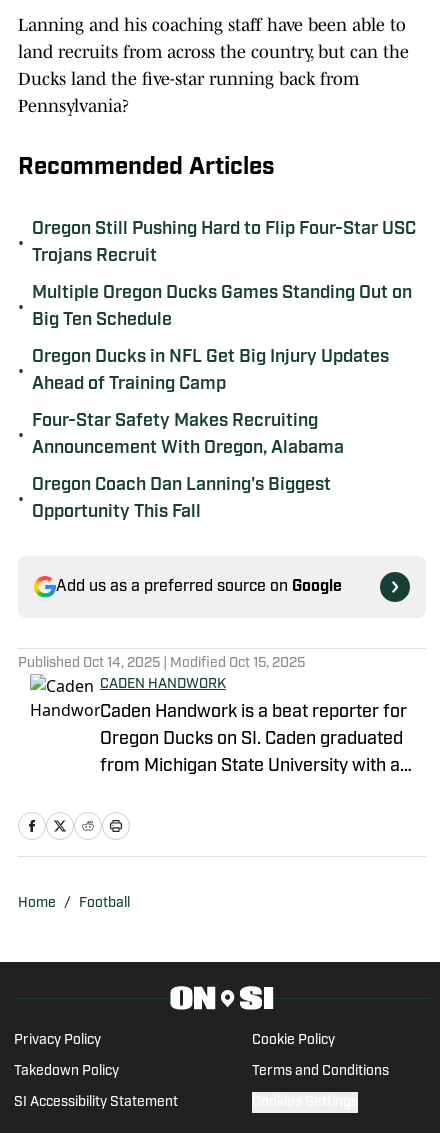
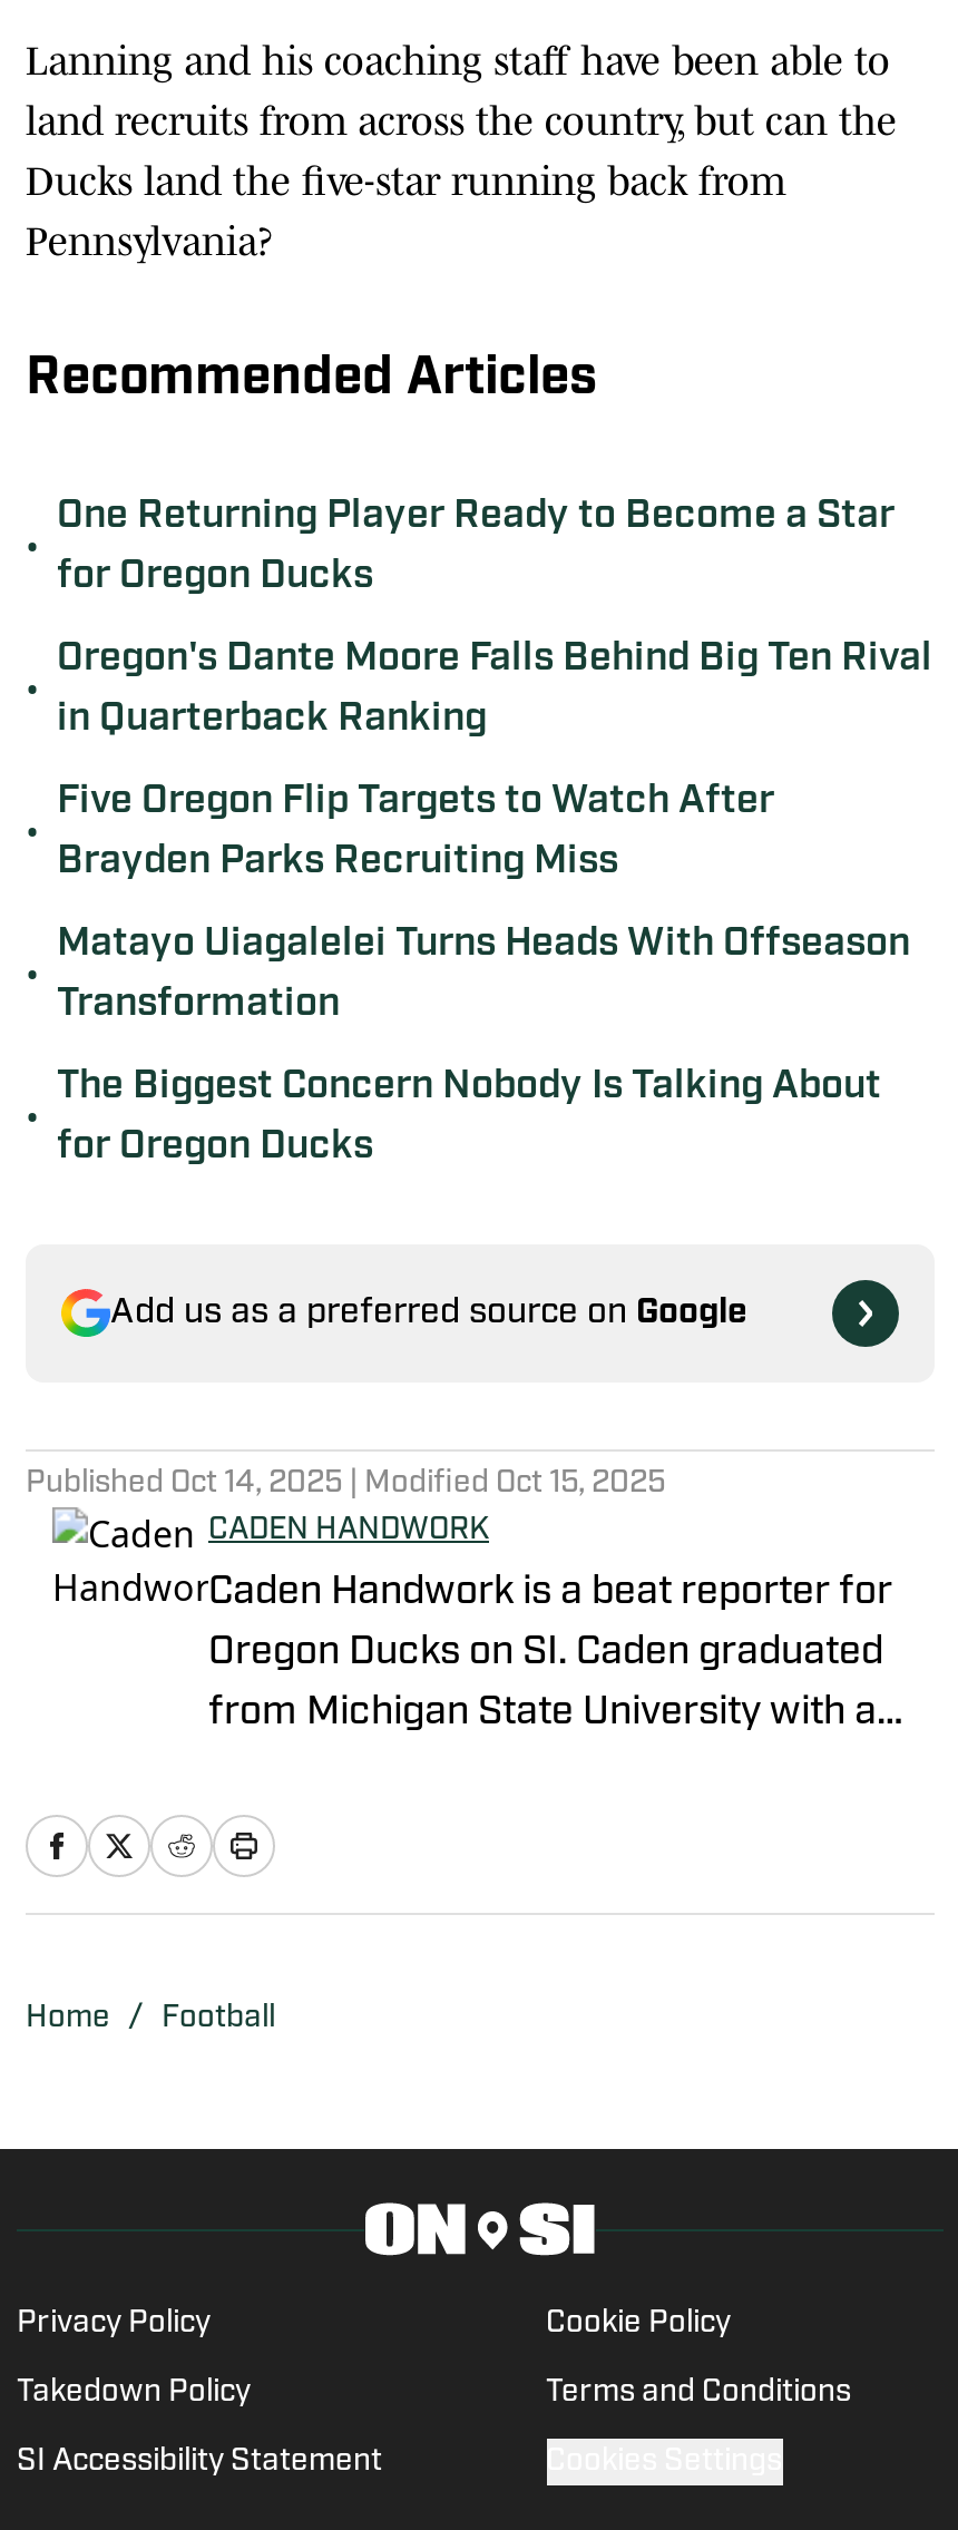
[32,220,416,266] Oregon Still Pushing Hard to Flip Four-Star USC | Trojans Recruit -> [57,496,895,598] One Returning Player Ready to Become a Star | for Oregon Ducks
[32,284,412,330] Multiple Oregon Ducks Games Standing Out on | Big Ten Schedule -> [57,638,932,741] Oregon's Dante Moore Falls Behind Big Ten Rival | in Quarterback Ranking
[32,348,389,394] Oregon Ducks in NFL Get Big Injury Updates | Ahead of Training Camp -> [57,781,774,883] Five Oregon Flip Targets to Watch After | Brayden Parks Recruiting Miss
[32,412,344,458] Four-Star Safety Makes Recruiting | Announcement With Oregon, Alabama -> [57,924,910,1026] Matayo Uiagalelei Turns Heads With Offseason | Transformation
[32,476,331,522] Oregon Coach Dan Lanning's Biggest | Opportunity This Fall -> [57,1066,881,1169] The Biggest Concern Nobody Is Talking About | for Oregon Ducks

